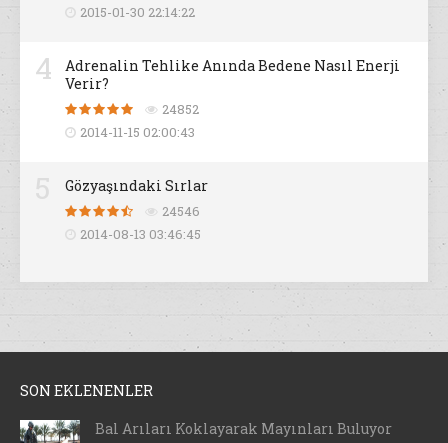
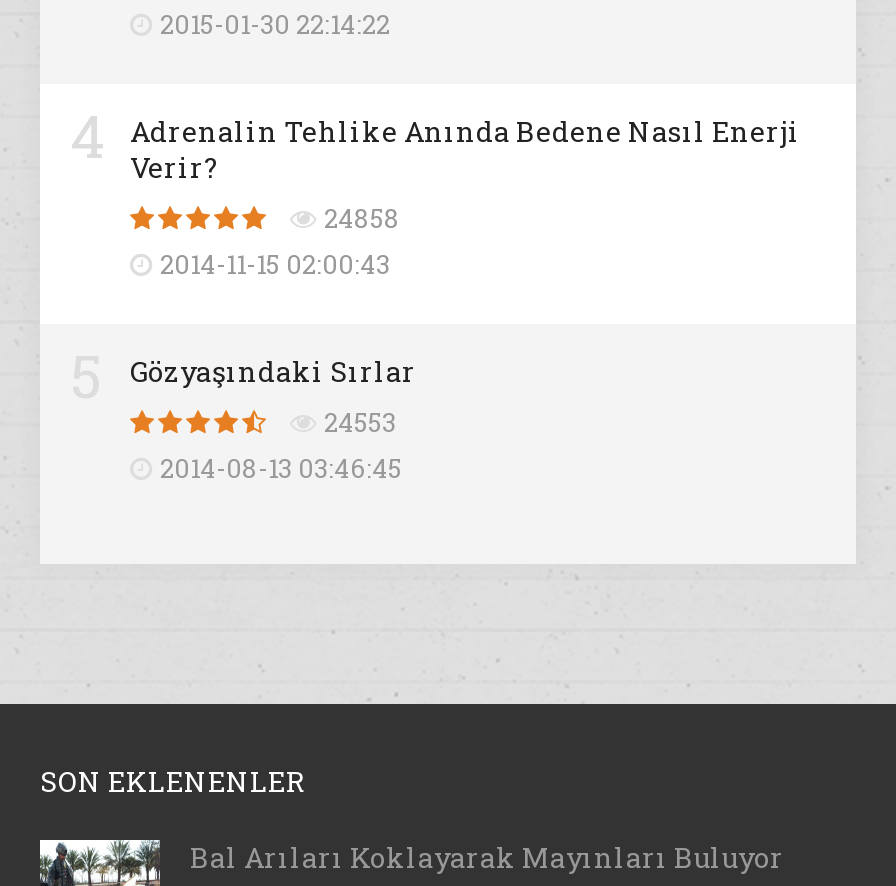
[162,100,199,118] 24852 -> [324,200,400,236] 24858
[162,202,200,220] 24546 -> [324,404,396,440] 24553

